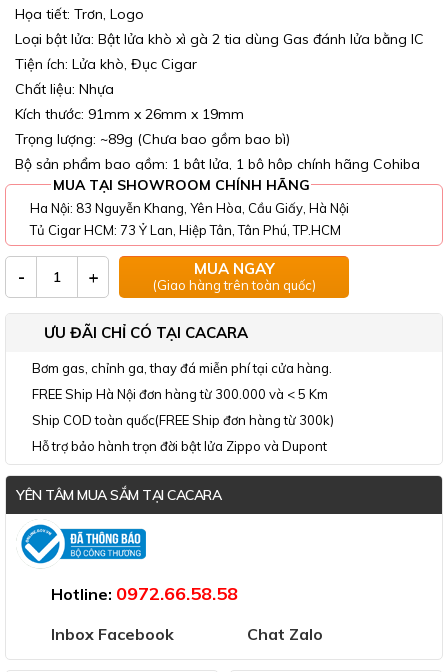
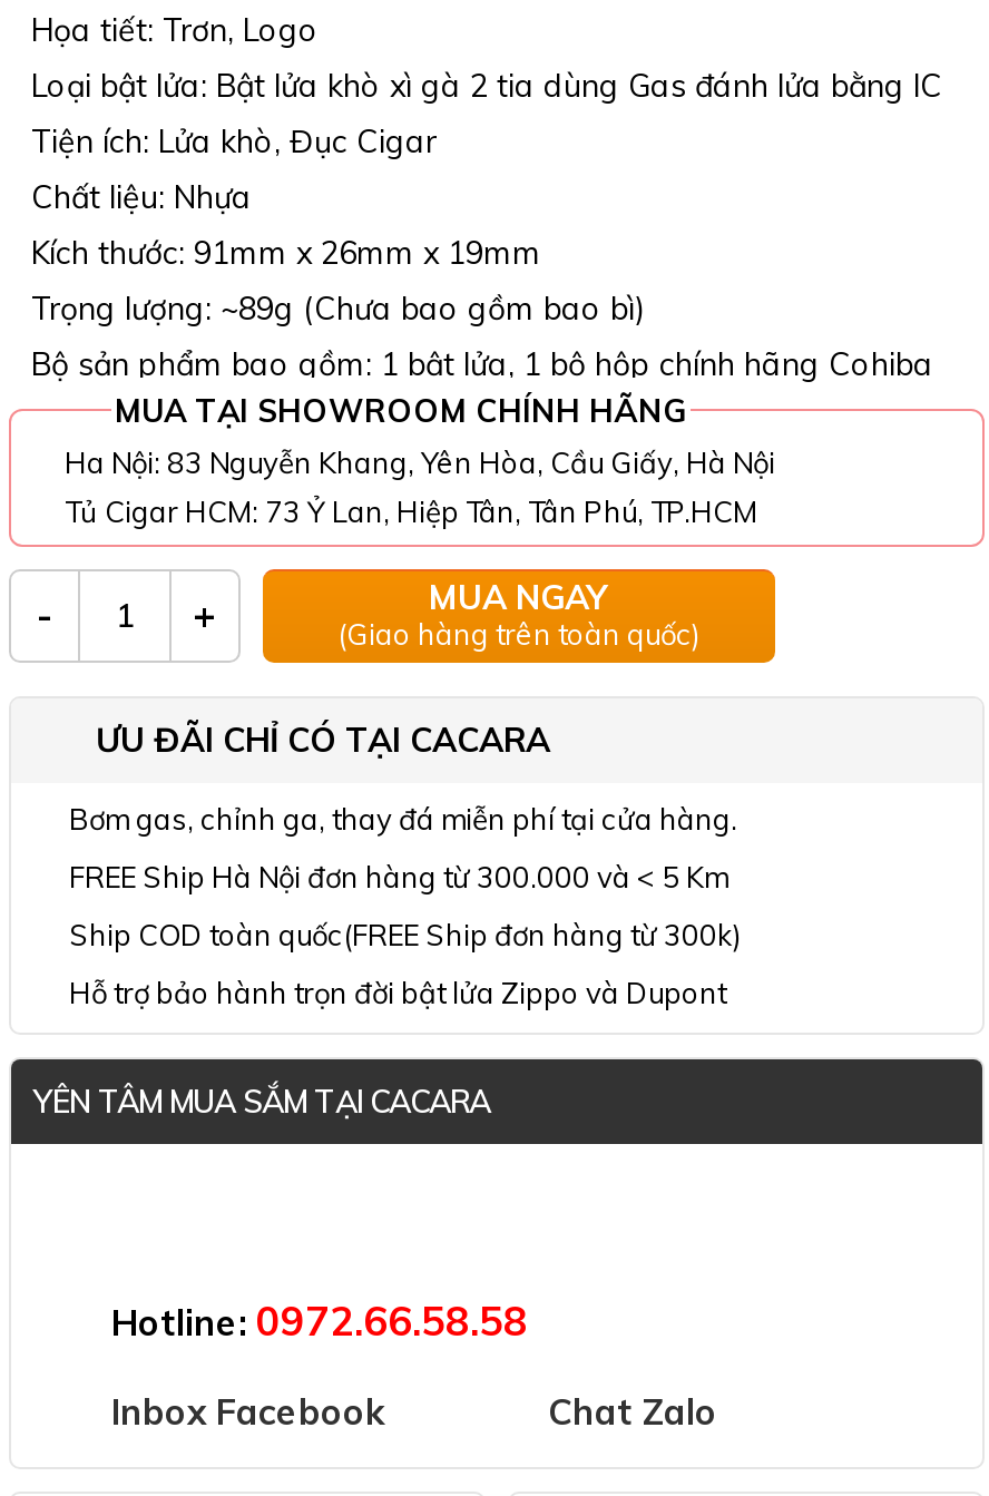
[20,523,147,565] [image] -> none

